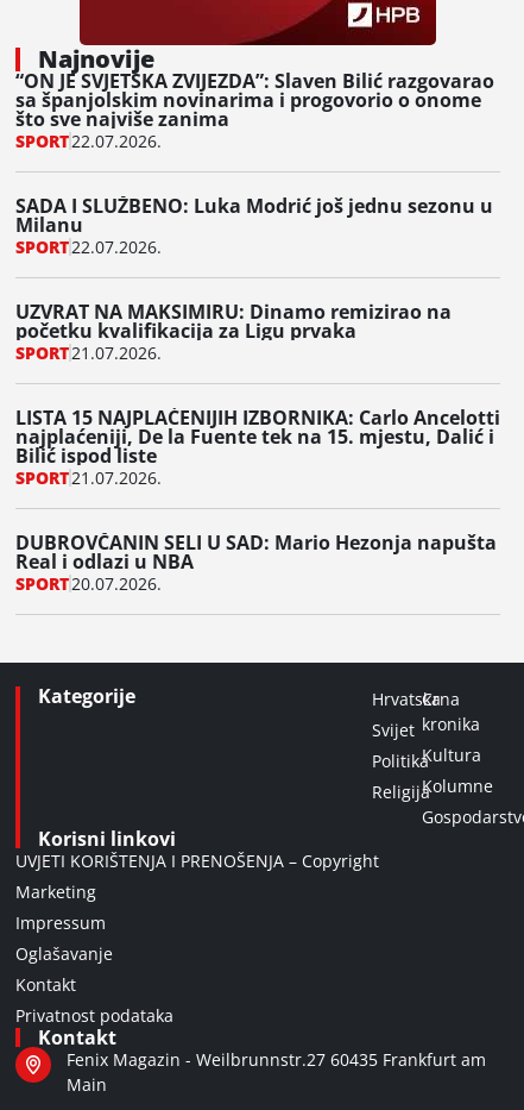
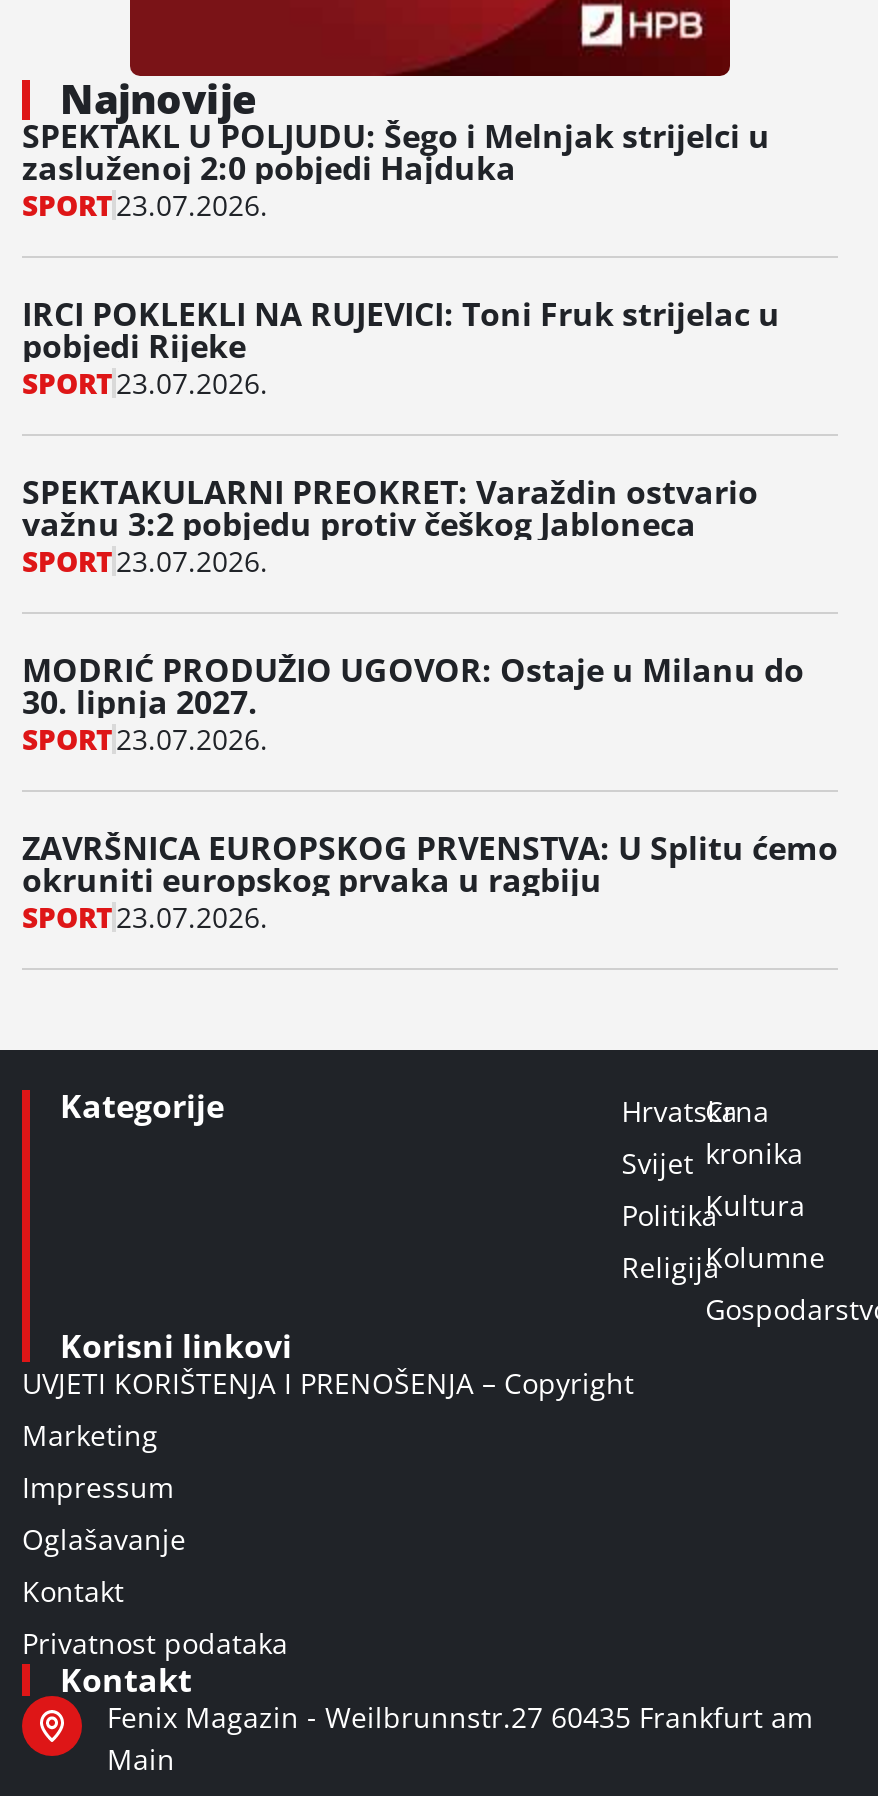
[15,68,494,153] “ON JE SVJETSKA ZVIJEZDA”: Slaven Bilić razgovarao | sa španjolskim novinarima i progovorio o onome | što sve najviše zanima | SPORT 22.07.2026. -> [22,115,770,225] SPEKTAKL U POLJUDU: Šego i Melnjak strijelci u | zasluženoj 2:0 pobjedi Hajduka | SPORT 23.07.2026.
[15,193,493,259] SADA I SLUŽBENO: Luka Modrić još jednu sezonu u | Milanu | SPORT 22.07.2026. -> [22,293,780,403] IRCI POKLEKLI NA RUJEVICI: Toni Fruk strijelac u | pobjedi Rijeke | SPORT 23.07.2026.
[15,299,452,364] UZVRAT NA MAKSIMIRU: Dinamo remizirao na | početku kvalifikacija za Ligu prvaka | SPORT 21.07.2026. -> [22,471,758,581] SPEKTAKULARNI PREOKRET: Varaždin ostvario | važnu 3:2 pobjedu protiv češkog Jabloneca | SPORT 23.07.2026.
[15,405,500,489] LISTA 15 NAJPLAĆENIJIH IZBORNIKA: Carlo Ancelotti | najplaćeniji, De la Fuente tek na 15. mjestu, Dalić i | Bilić ispod liste | SPORT 21.07.2026. -> [22,649,804,759] MODRIĆ PRODUŽIO UGOVOR: Ostaje u Milanu do | 30. lipnja 2027. | SPORT 23.07.2026.
[15,530,497,595] DUBROVČANIN SELI U SAD: Mario Hezonja napušta | Real i odlazi u NBA | SPORT 20.07.2026. -> [22,827,838,937] ZAVRŠNICA EUROPSKOG PRVENSTVA: U Splitu ćemo | okruniti europskog prvaka u ragbiju | SPORT 23.07.2026.

